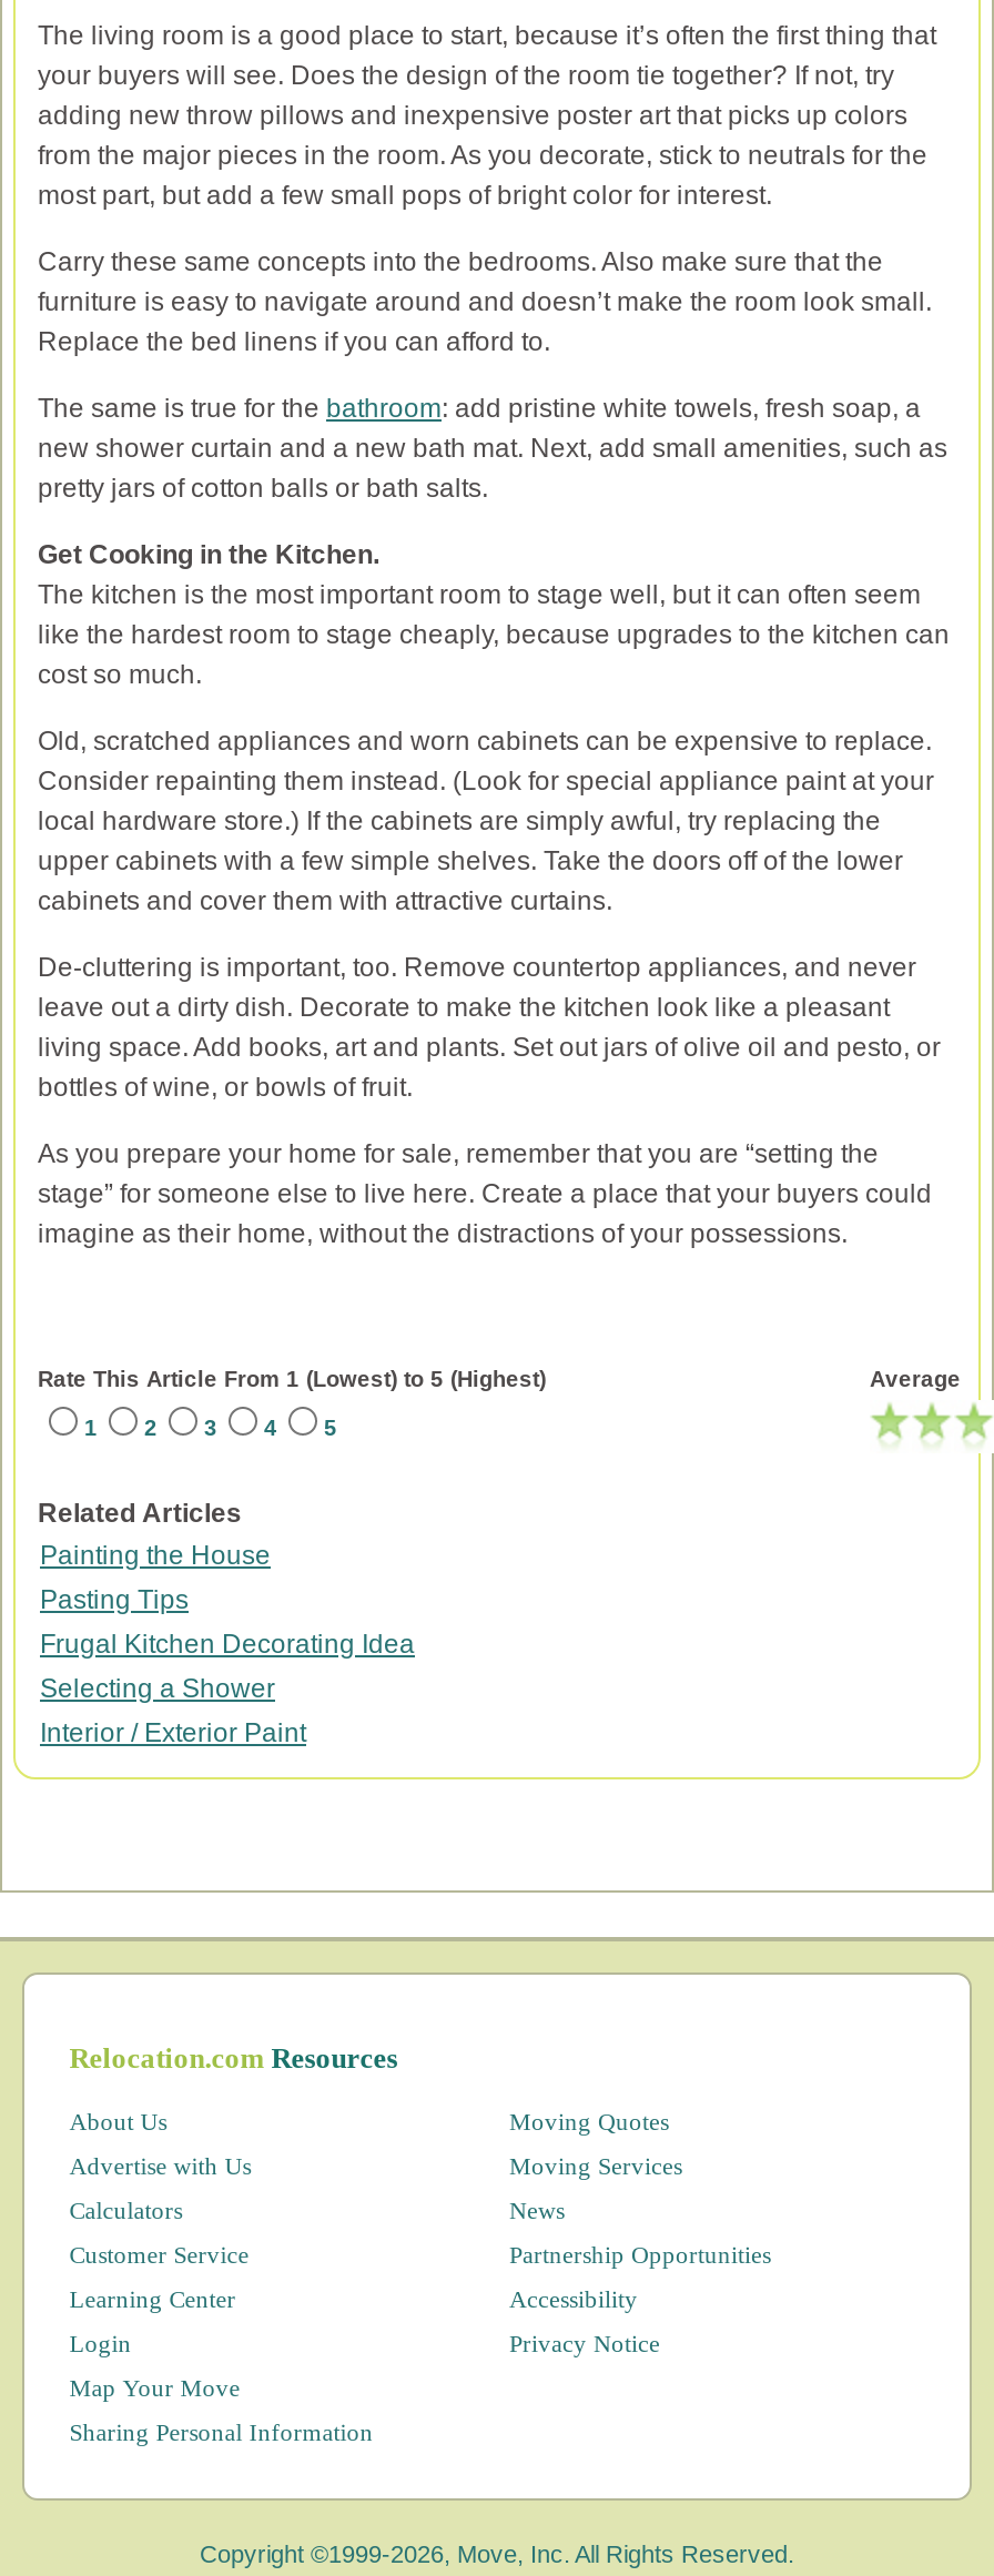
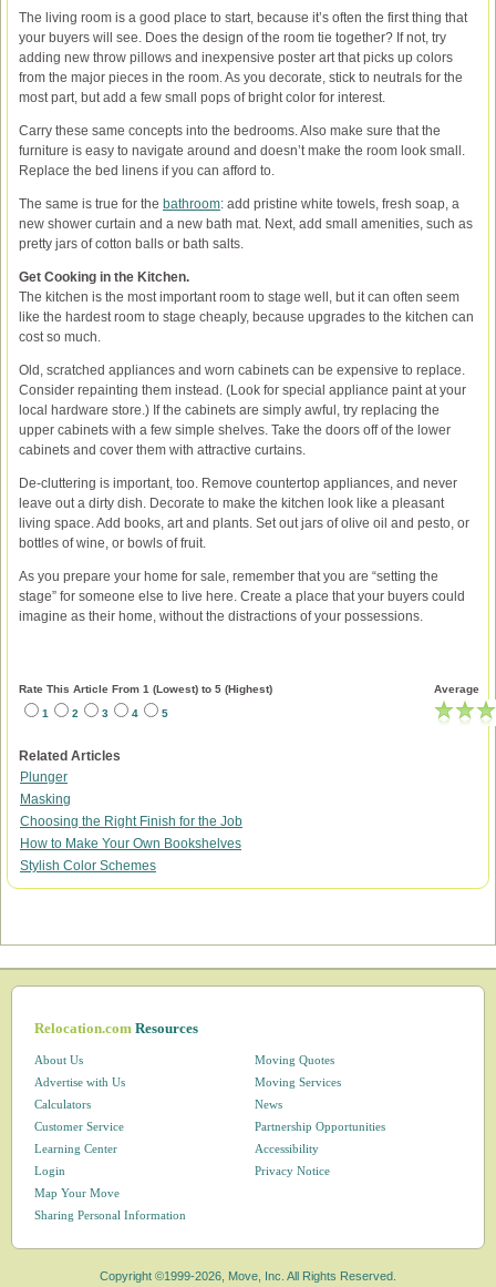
[40,1540,415,1748] Painting the House | Pasting Tips | Frugal Kitchen Decorating Idea | Selecting a Shower | Interior / Exterior Paint -> [20,769,242,874] Plunger | Masking | Choosing the Right Finish for the Job | How to Make Your Own Bookshelves | Stylish Color Schemes

